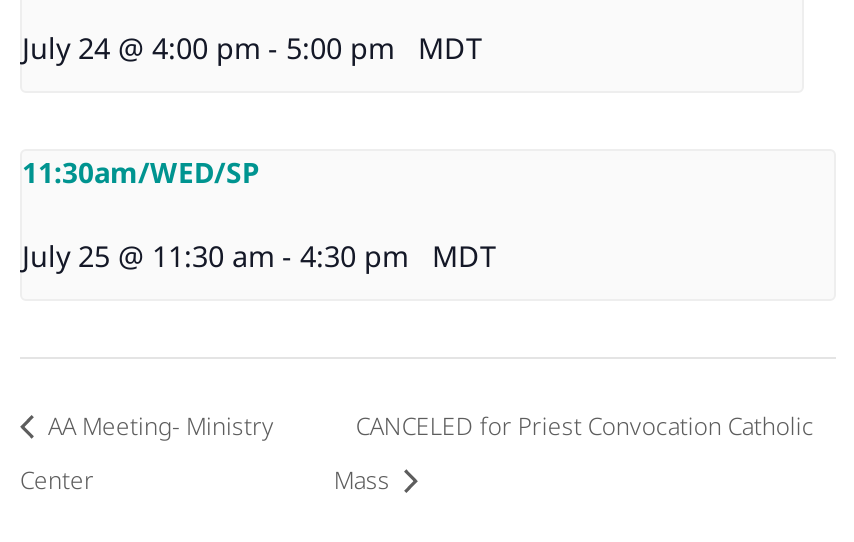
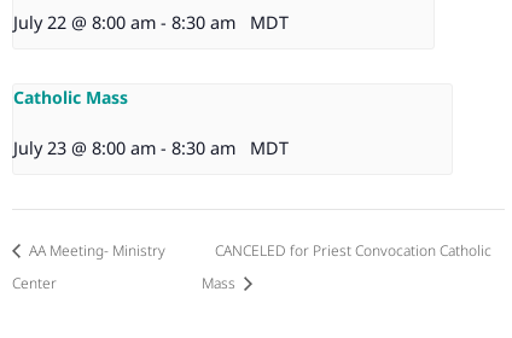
[22,29,482,67] July 24 @ 4:00 pm - 5:00 pm MDT -> [13,11,289,34] July 22 @ 8:00 am - 8:30 am MDT
[22,153,260,191] 11:30am/WED/SP -> [13,86,128,109] Catholic Mass
[22,237,496,275] July 25 @ 11:30 am - 4:30 pm MDT -> [13,137,289,159] July 23 @ 8:00 am - 8:30 am MDT

